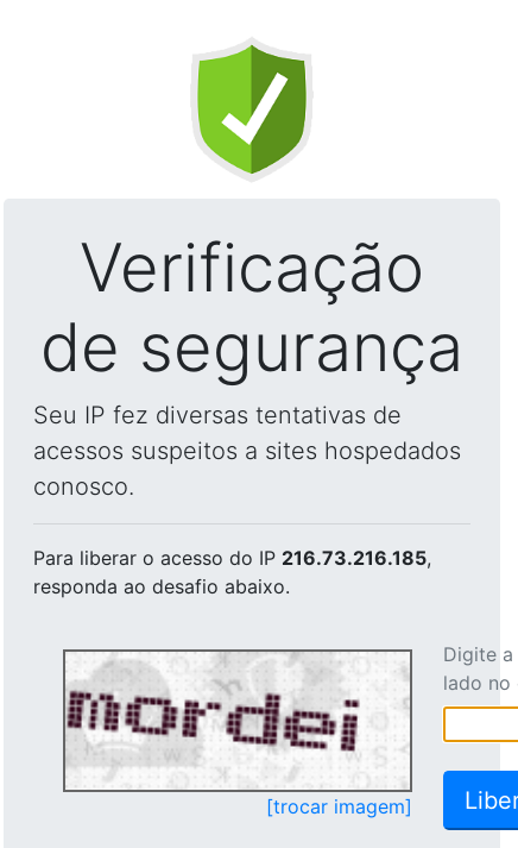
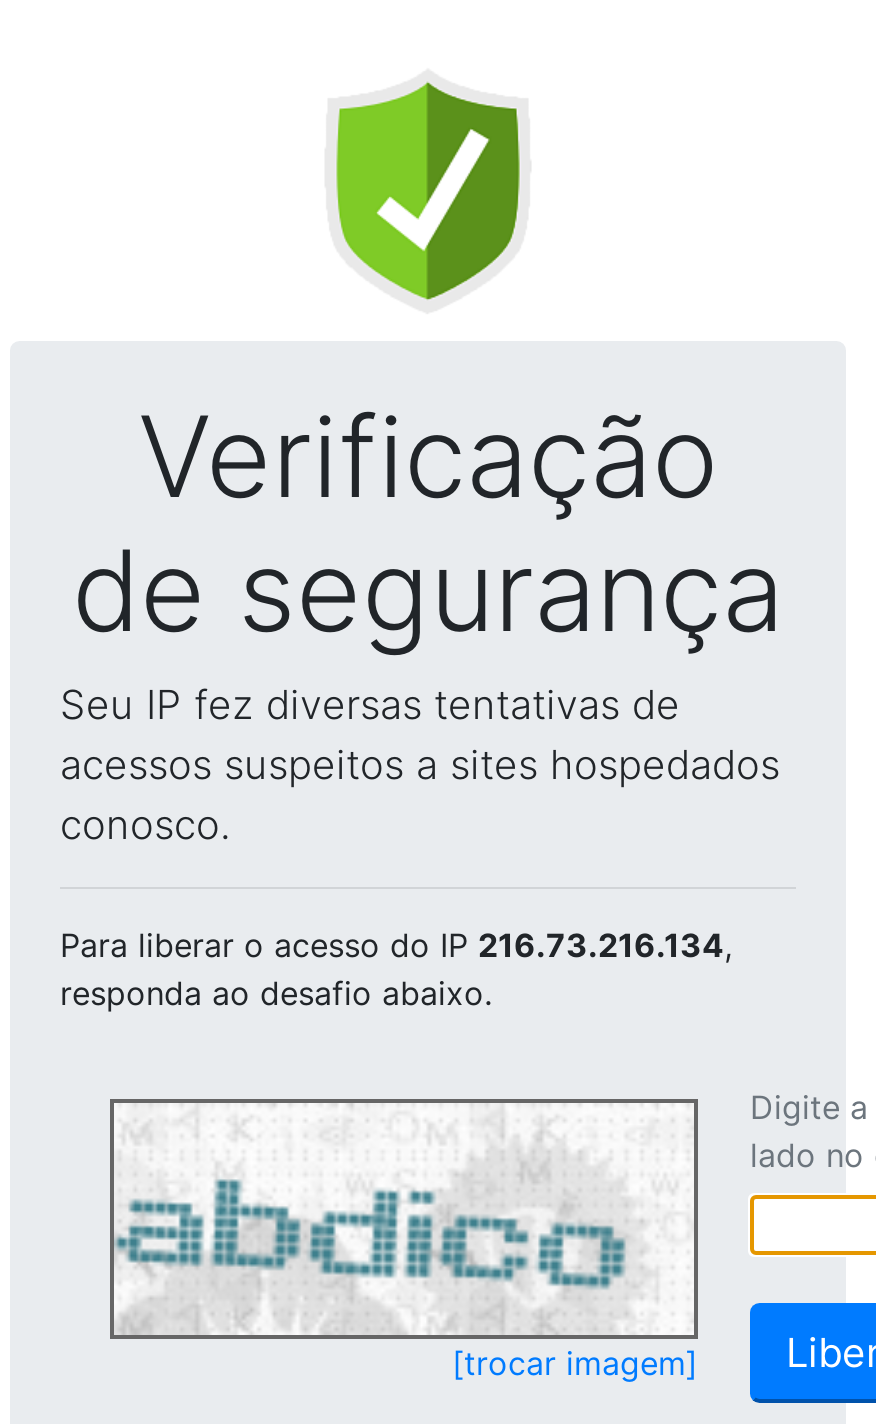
[33,546,431,570] Para liberar o acesso do IP 216.73.216.185, -> [60,925,732,965] Para liberar o acesso do IP 216.73.216.134,
[65,655,371,789] [image] -> [114,1107,632,1331] [image]

